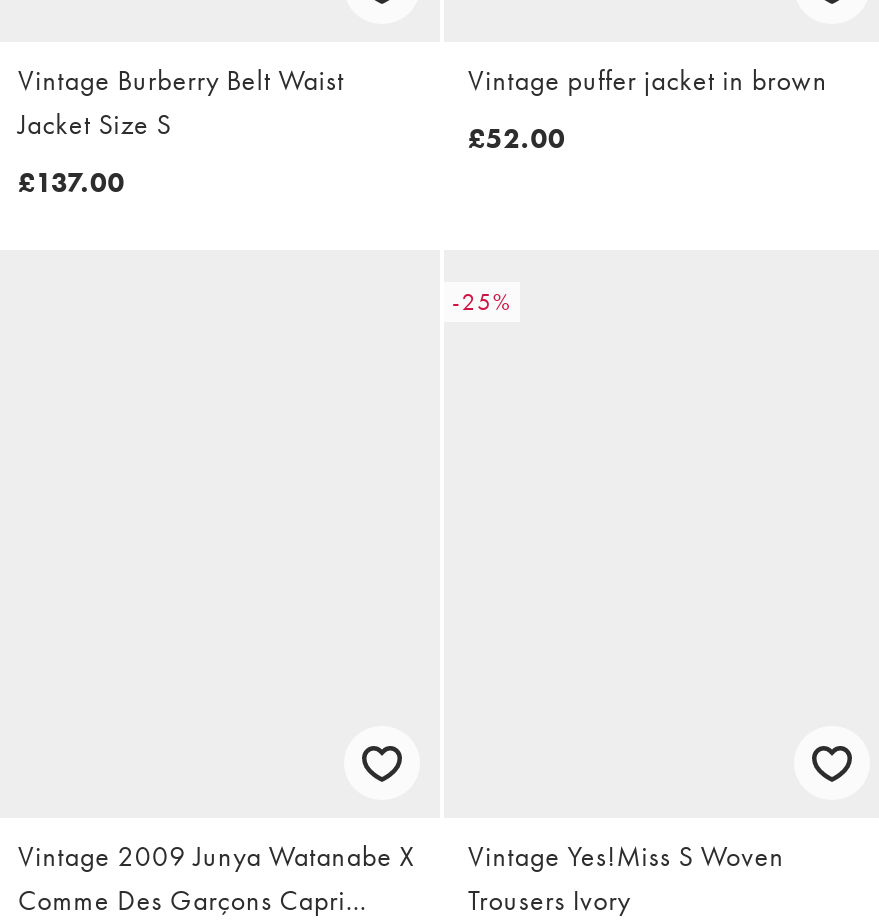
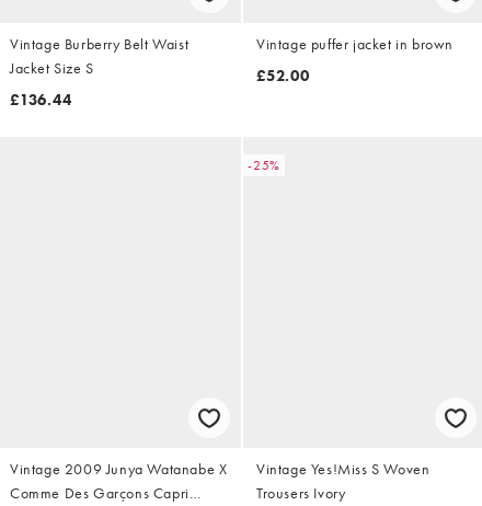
[18,163,125,199] £137.00 -> [10,89,72,109] £136.44

